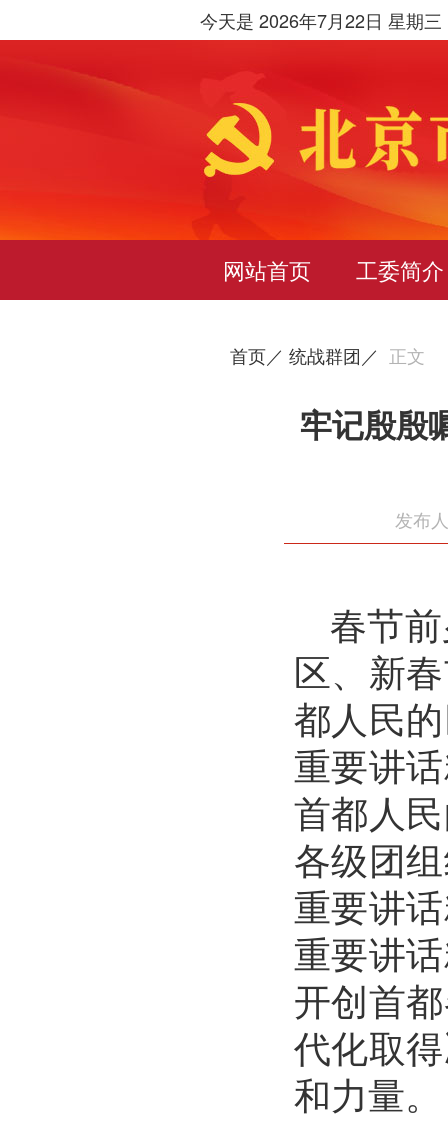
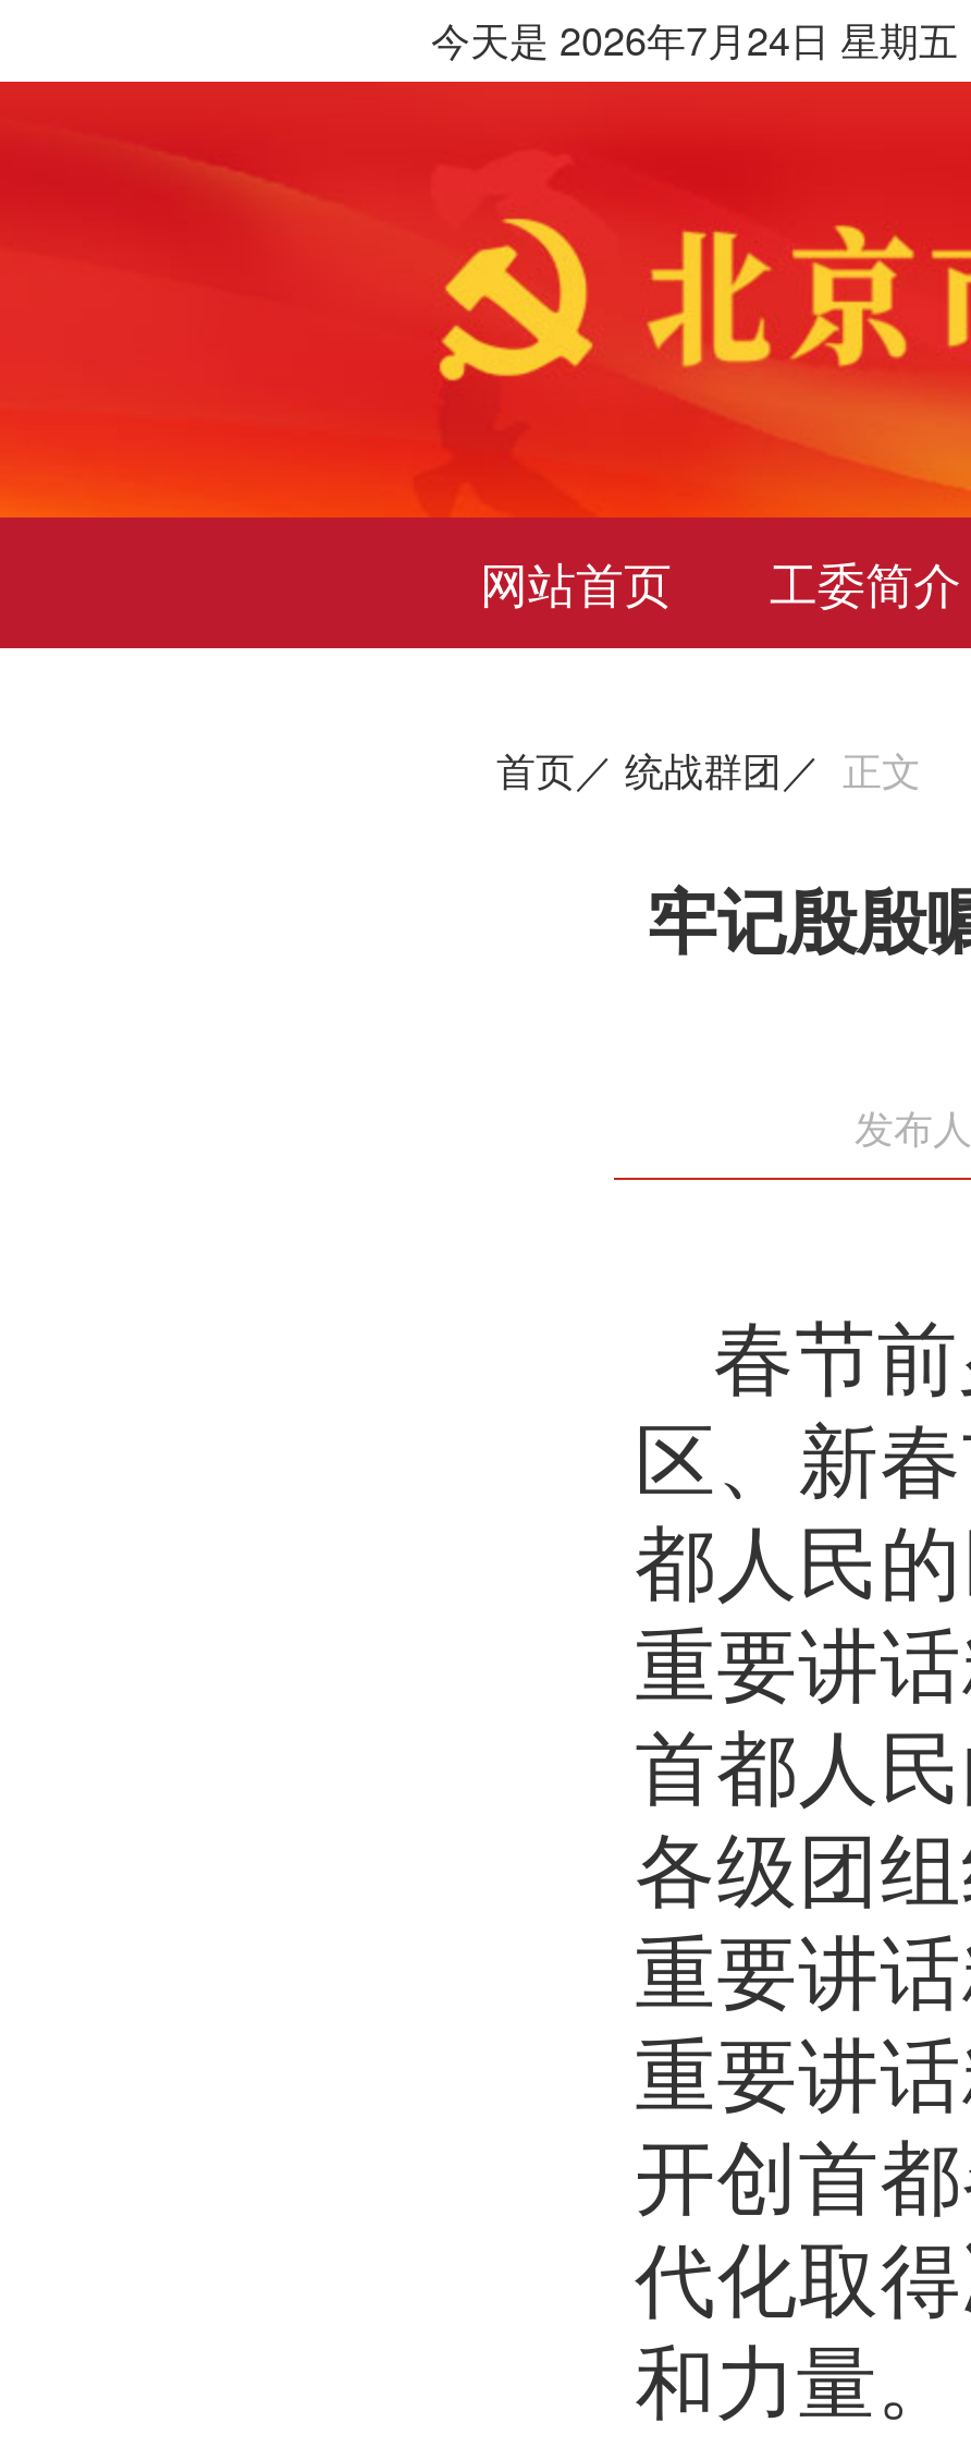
[200,7,442,33] 今天是 2026年7月22日 星期三 -> [431,10,958,66] 今天是 2026年7月24日 星期五

